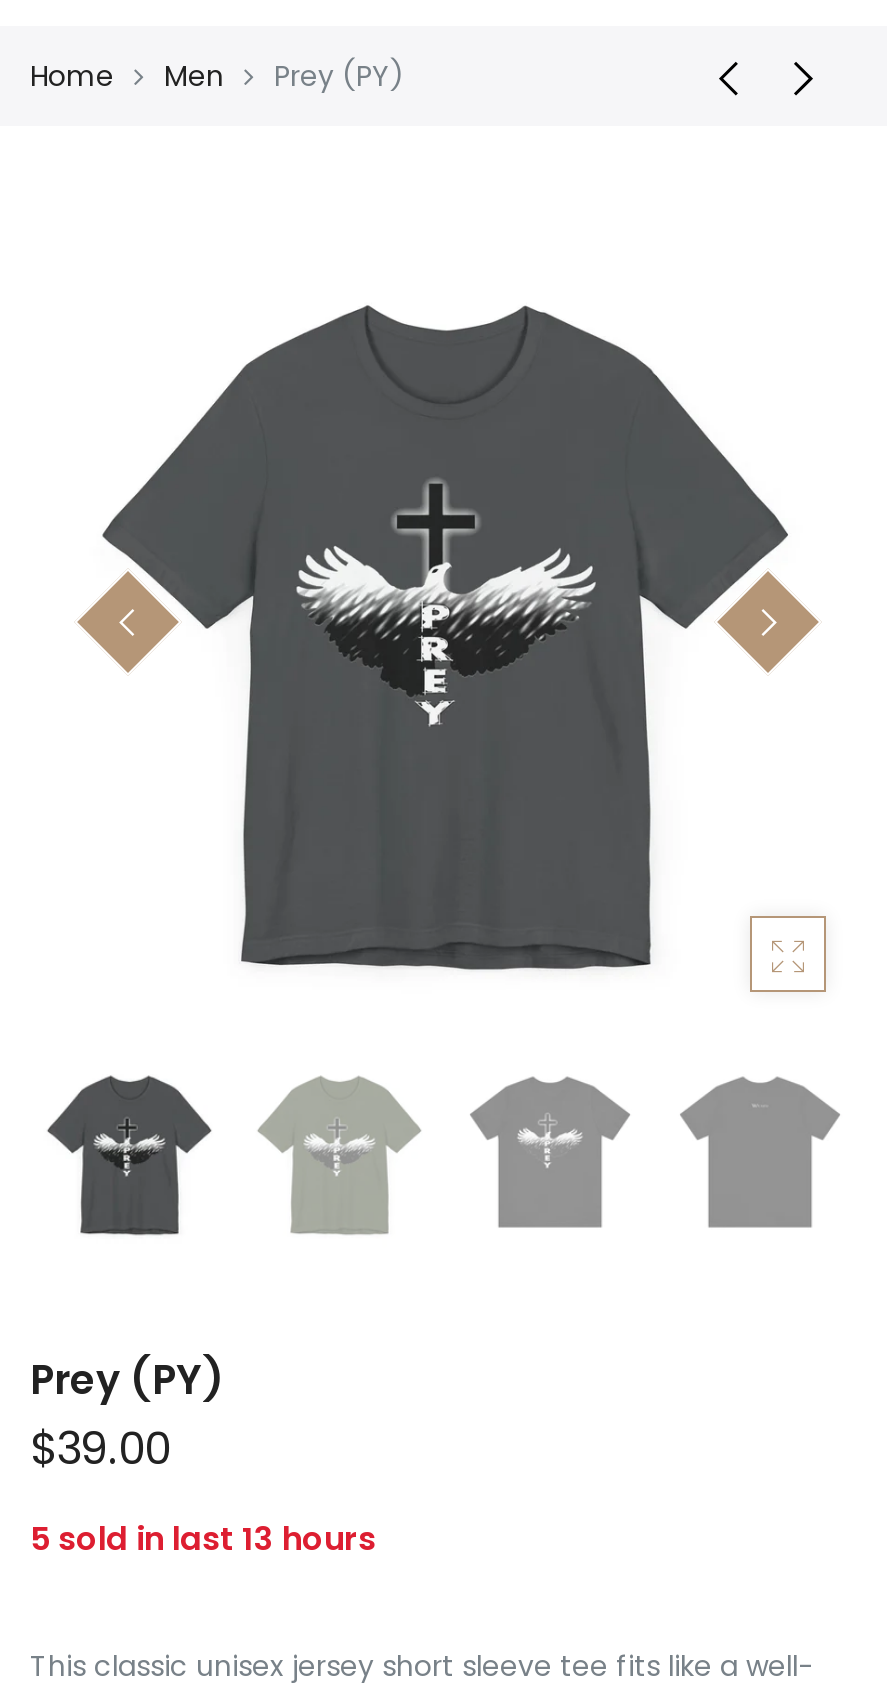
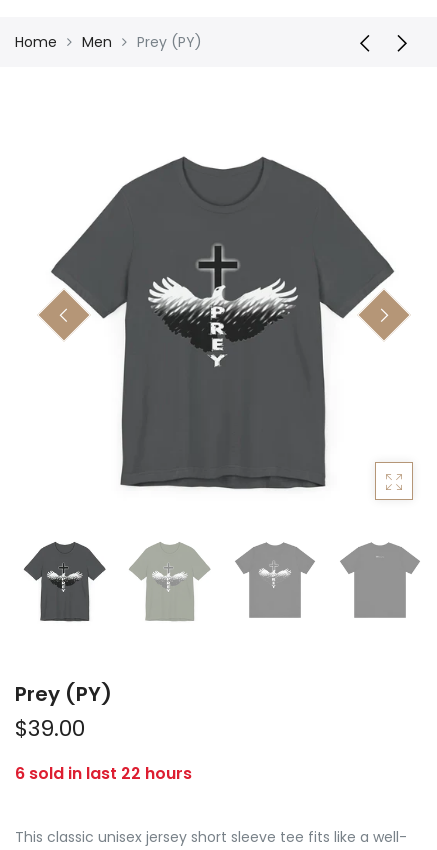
[30,1516,376,1562] 5 sold in last 13 hours -> [15,762,192,785] 6 sold in last 22 hours

